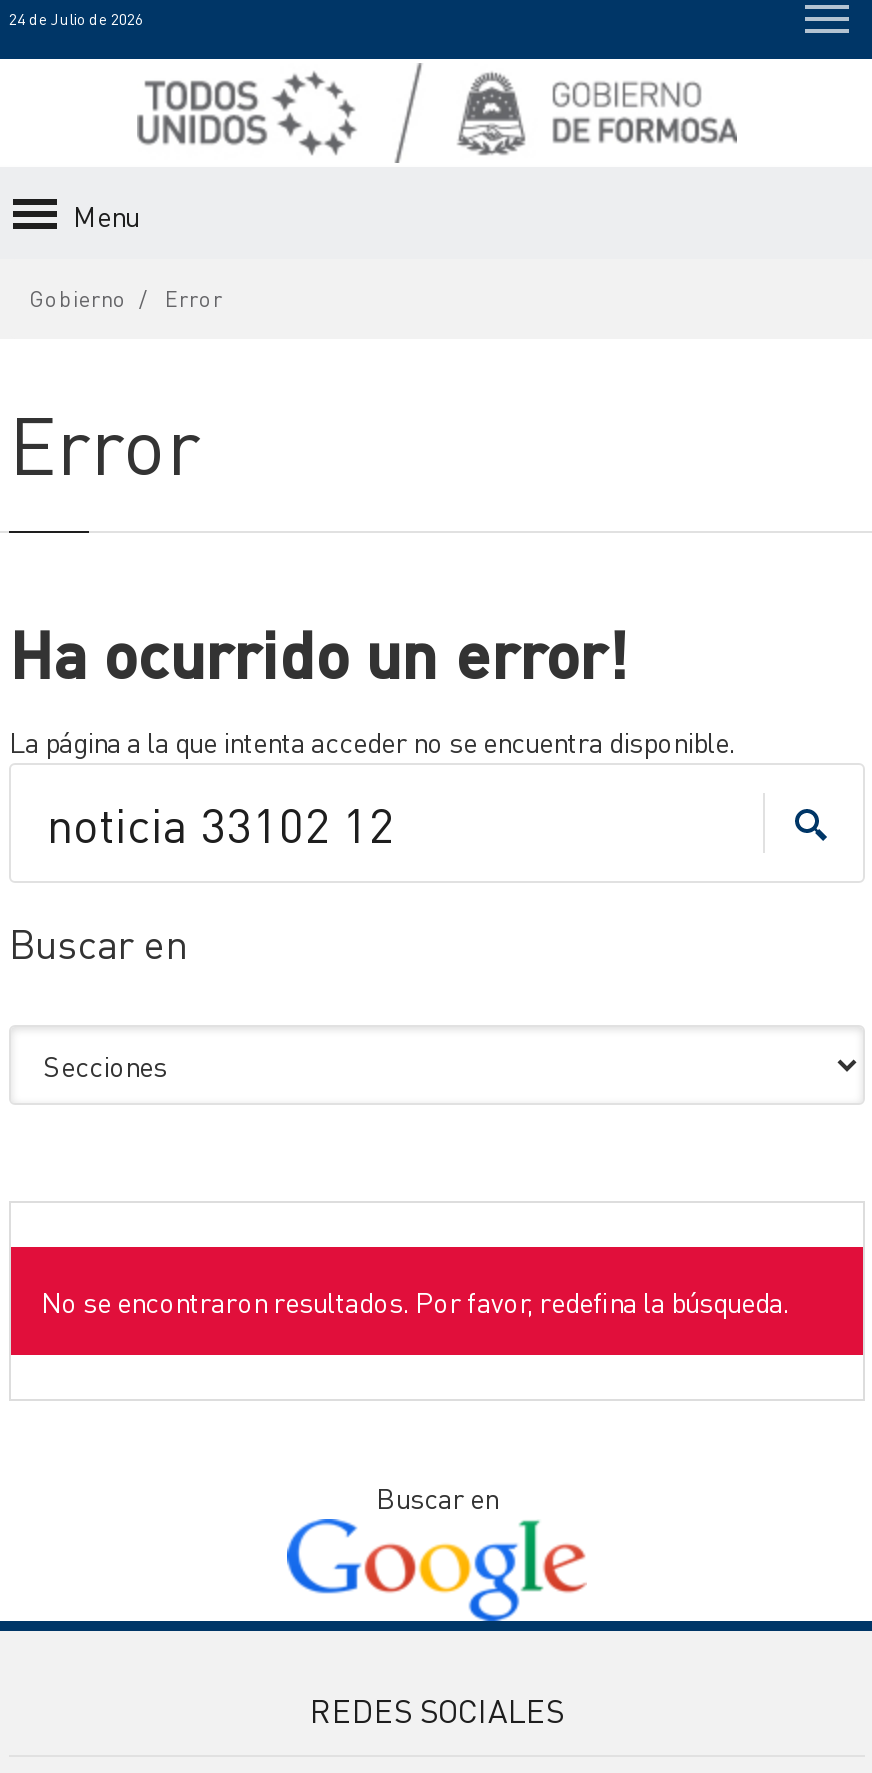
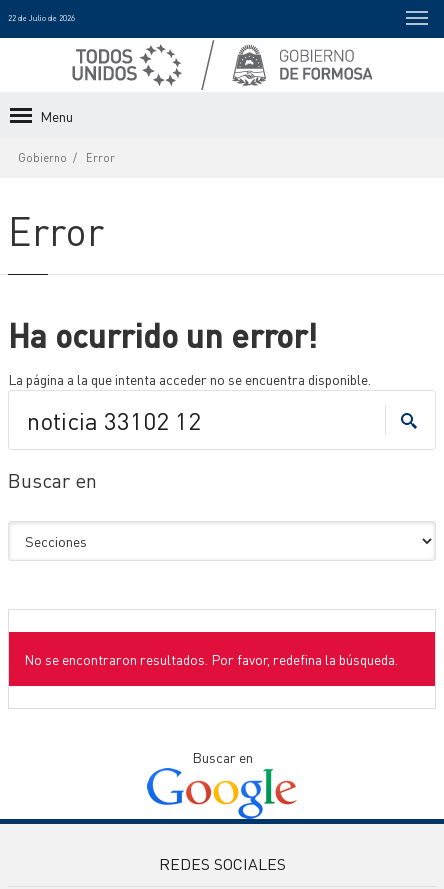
[9,9,143,29] 24 de Julio de 2026 -> [8,13,75,23] 22 de Julio de 2026

